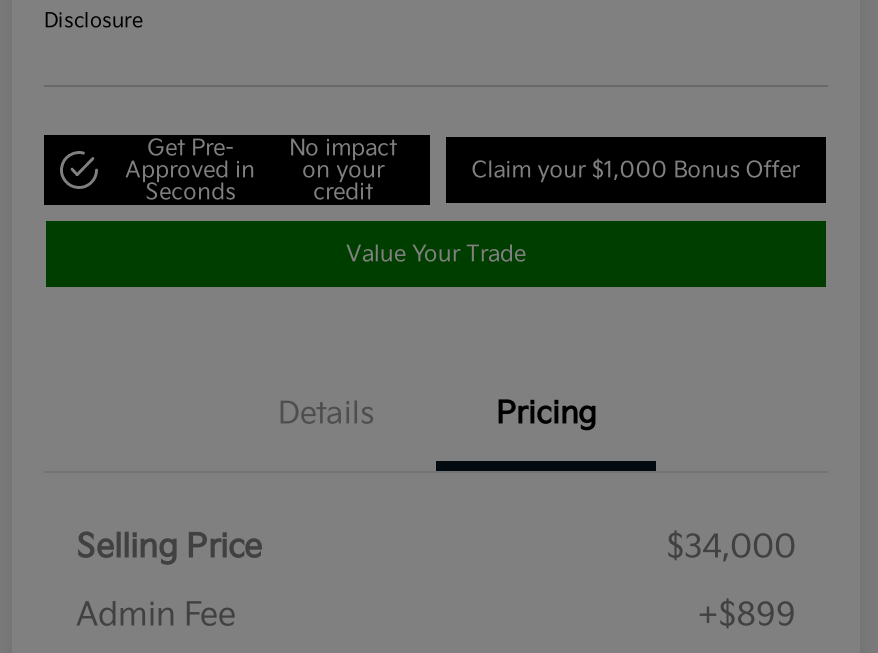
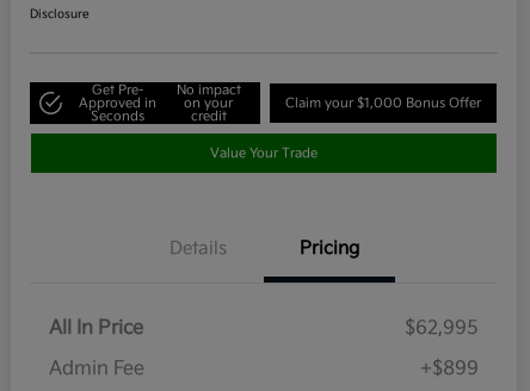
[76,529,796,567] Selling Price | $34,000 -> [49,317,479,340] All In Price | $62,995

